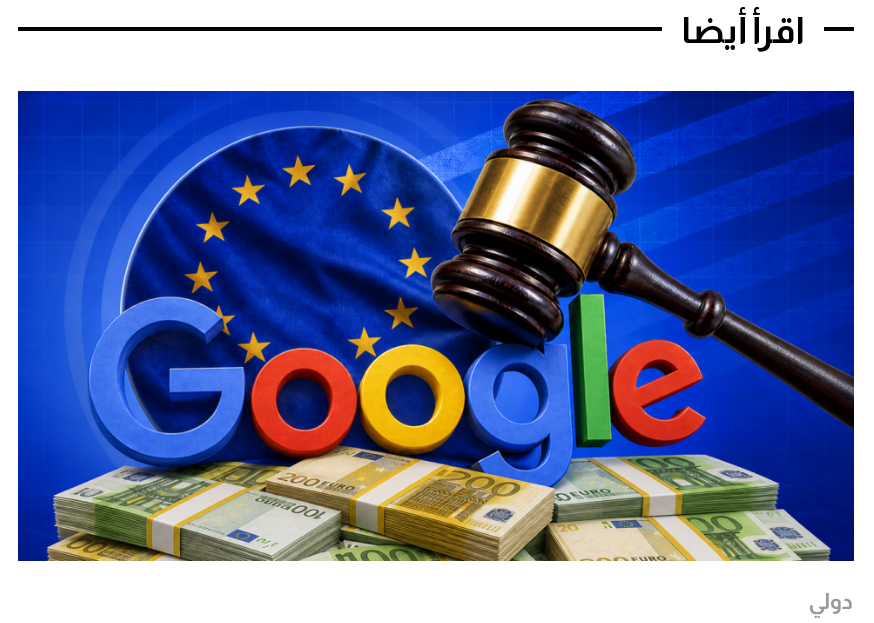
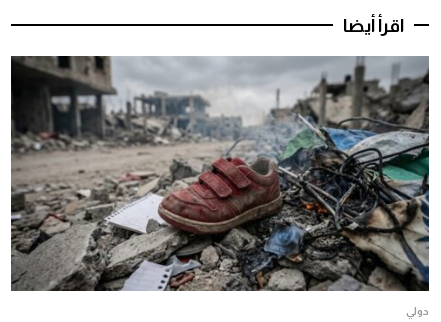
[16,89,856,563] [image] -> [10,55,430,292] [image]

